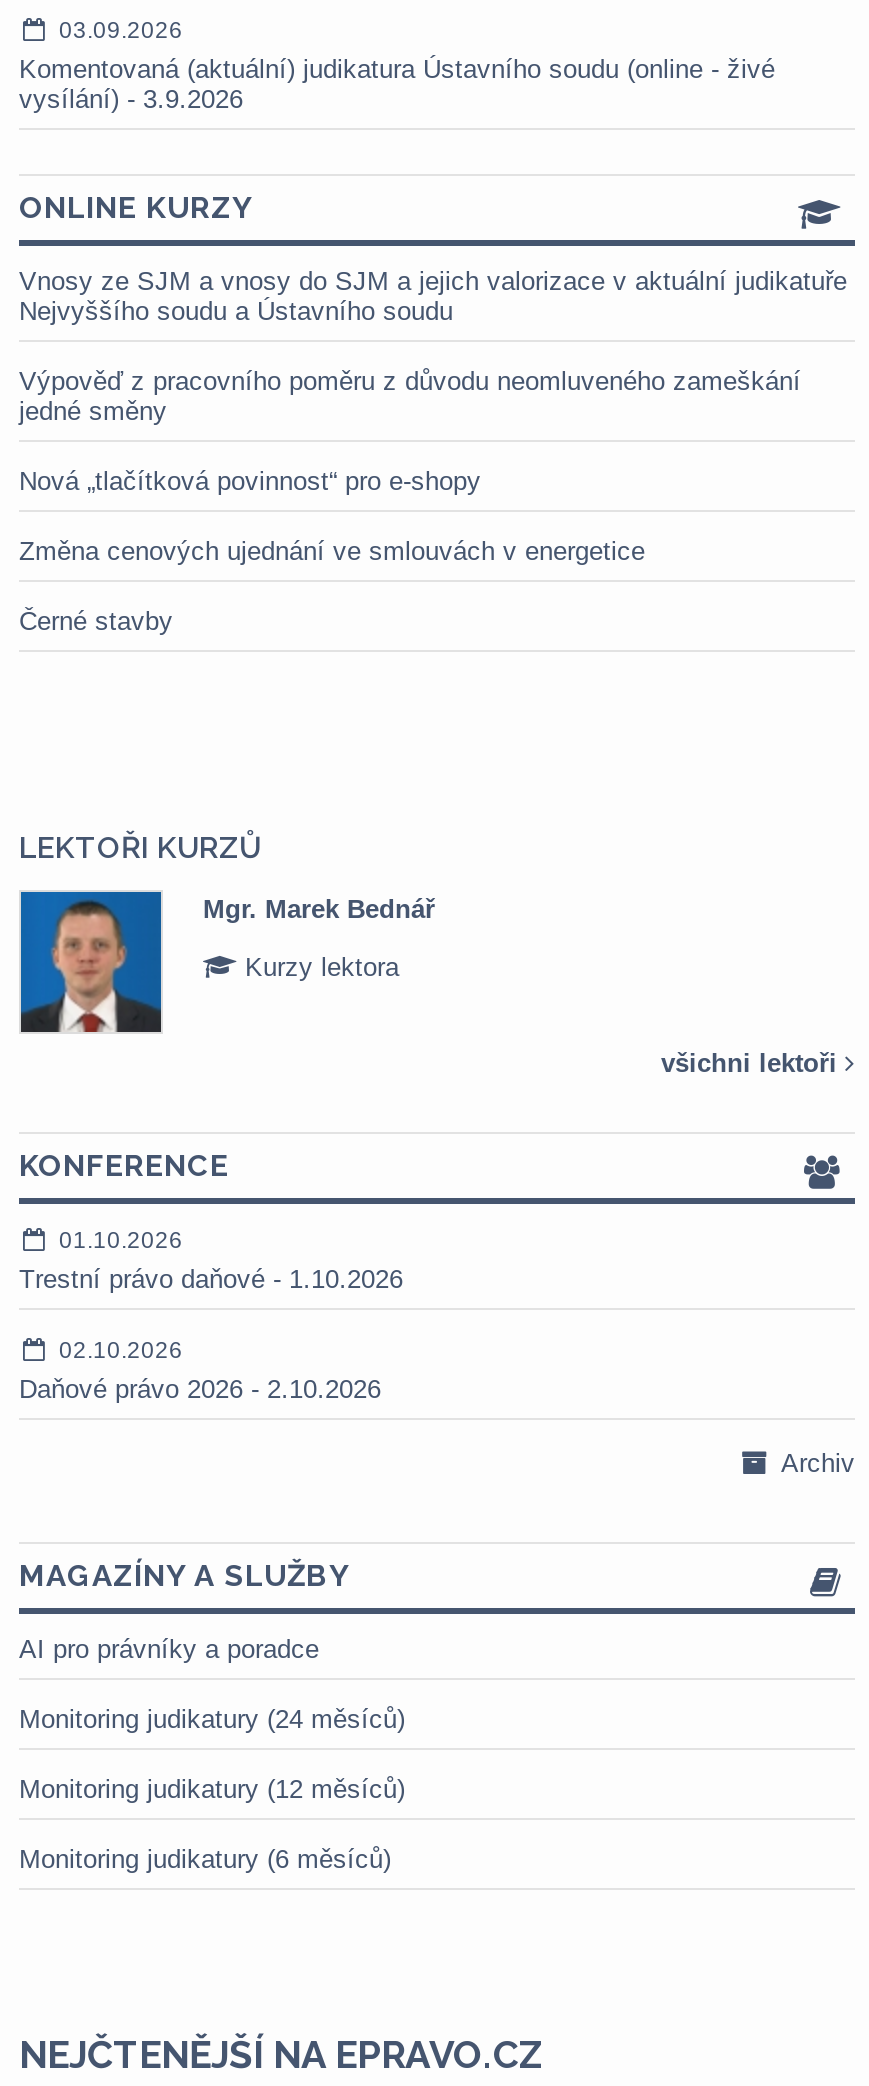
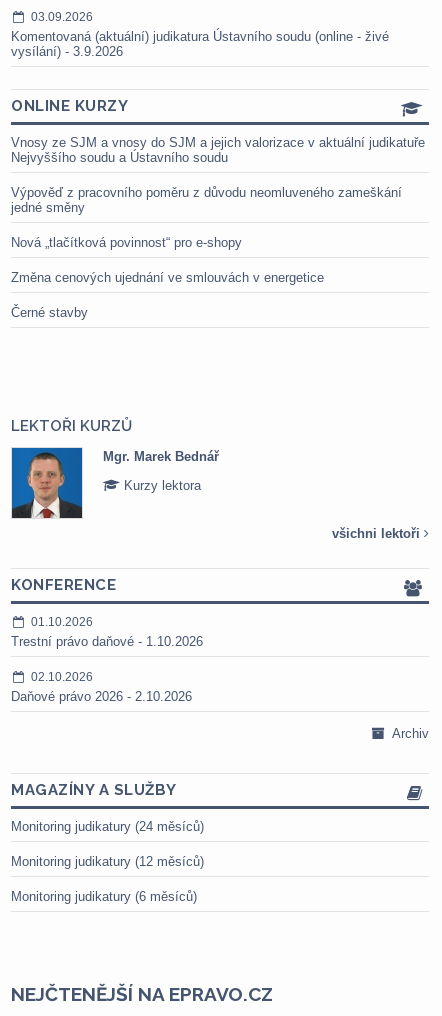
[19,1634,319,1664] AI pro právníky a poradce -> none

